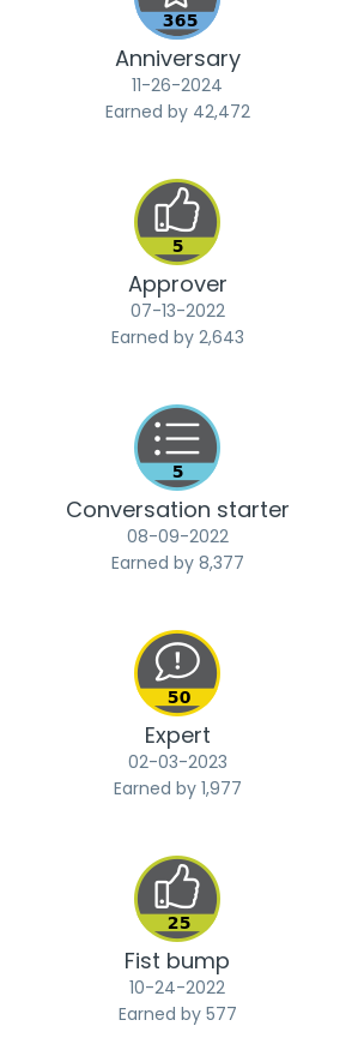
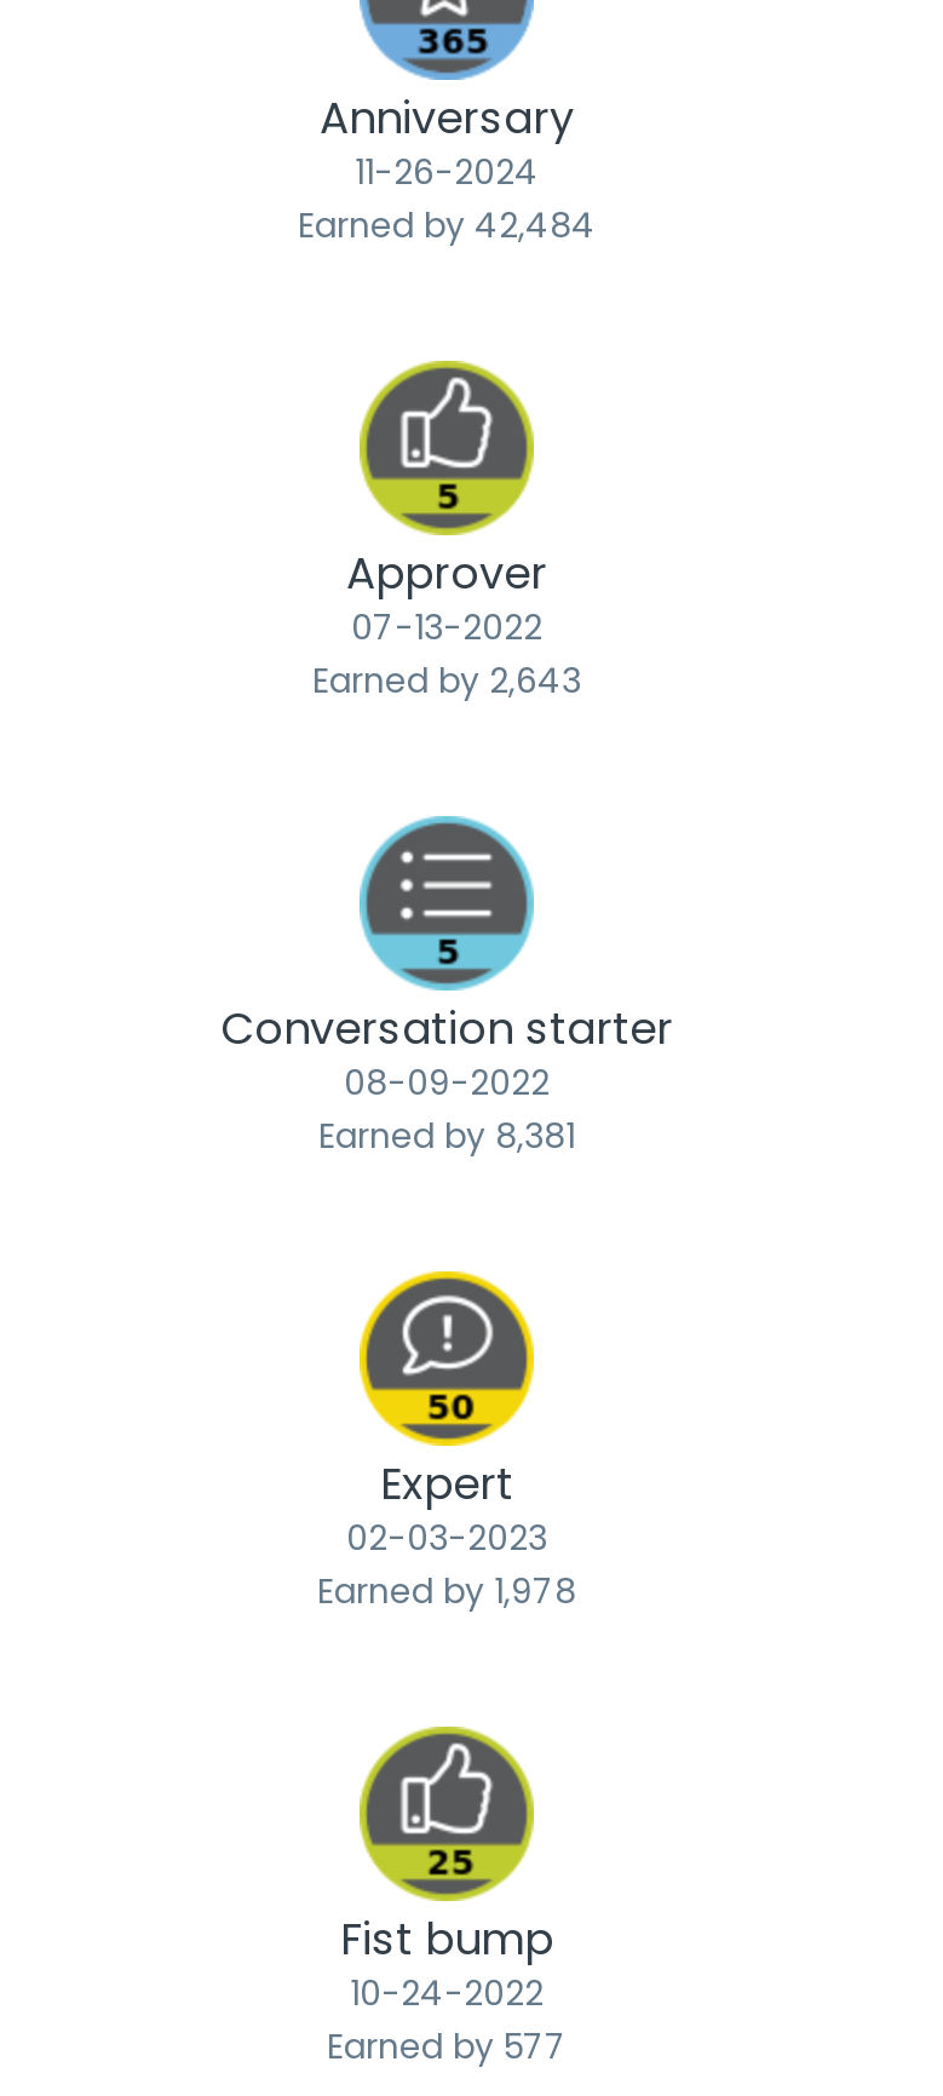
[105,99,250,123] Earned by 42,472 -> [298,200,596,248] Earned by 42,484
[111,550,244,574] Earned by 8,377 -> [318,1110,575,1159] Earned by 8,381
[113,776,241,800] Earned by 1,977 -> [317,1566,576,1614] Earned by 1,978

